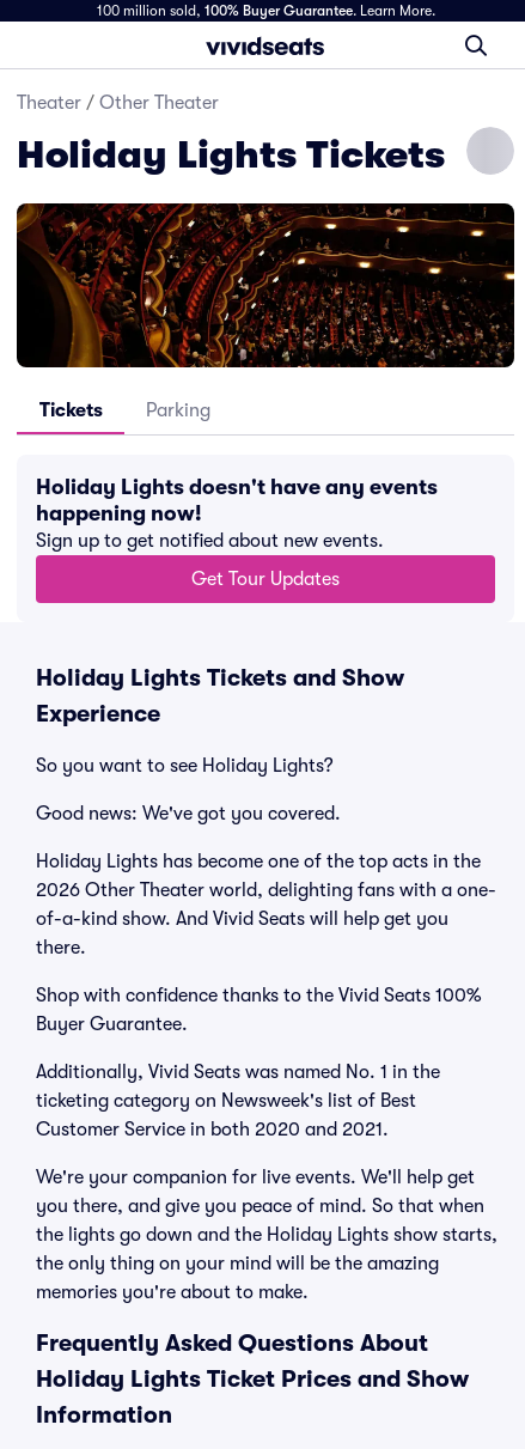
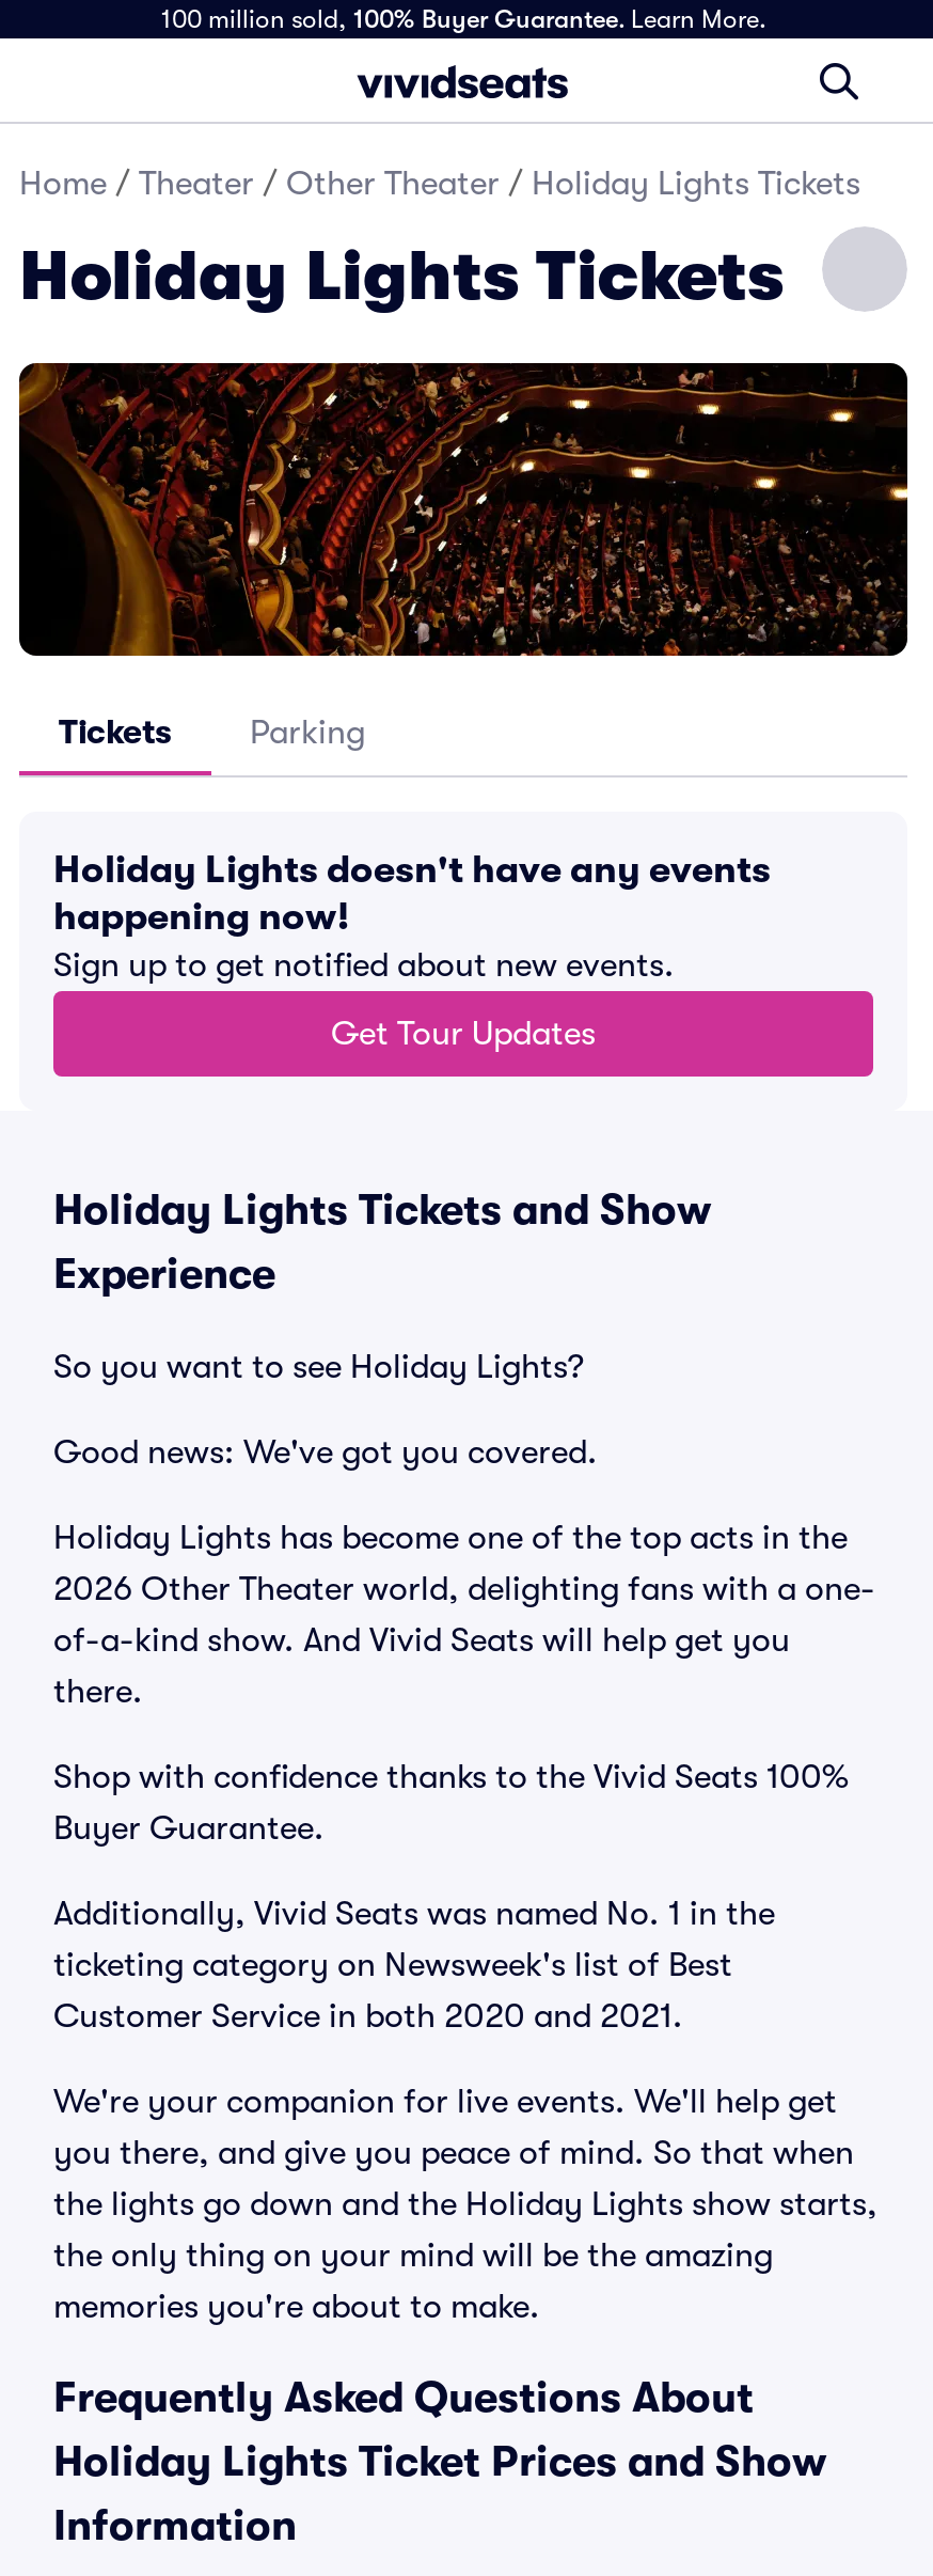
[17,92,219,114] Theater / Other Theater -> [19,164,860,203] Home / Theater / Other Theater / Holiday Lights Tickets

